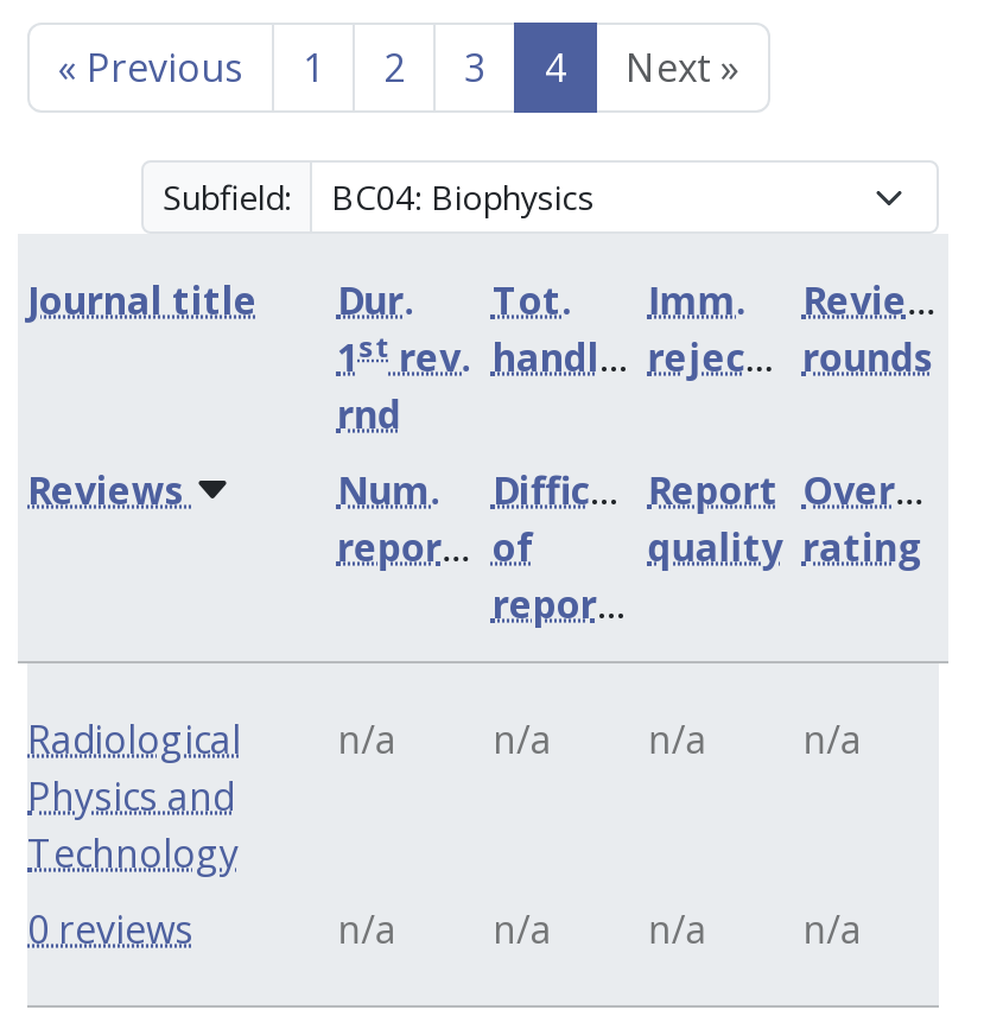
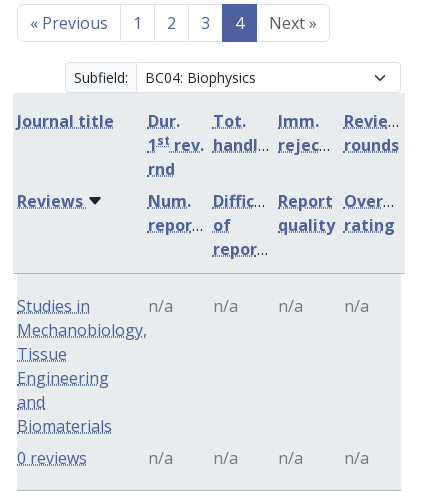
[27,713,241,879] Radiological | Physics and | Technology -> [17,295,147,437] Studies in | Mechanobiology, | Tissue | Engineering | and | Biomaterials

